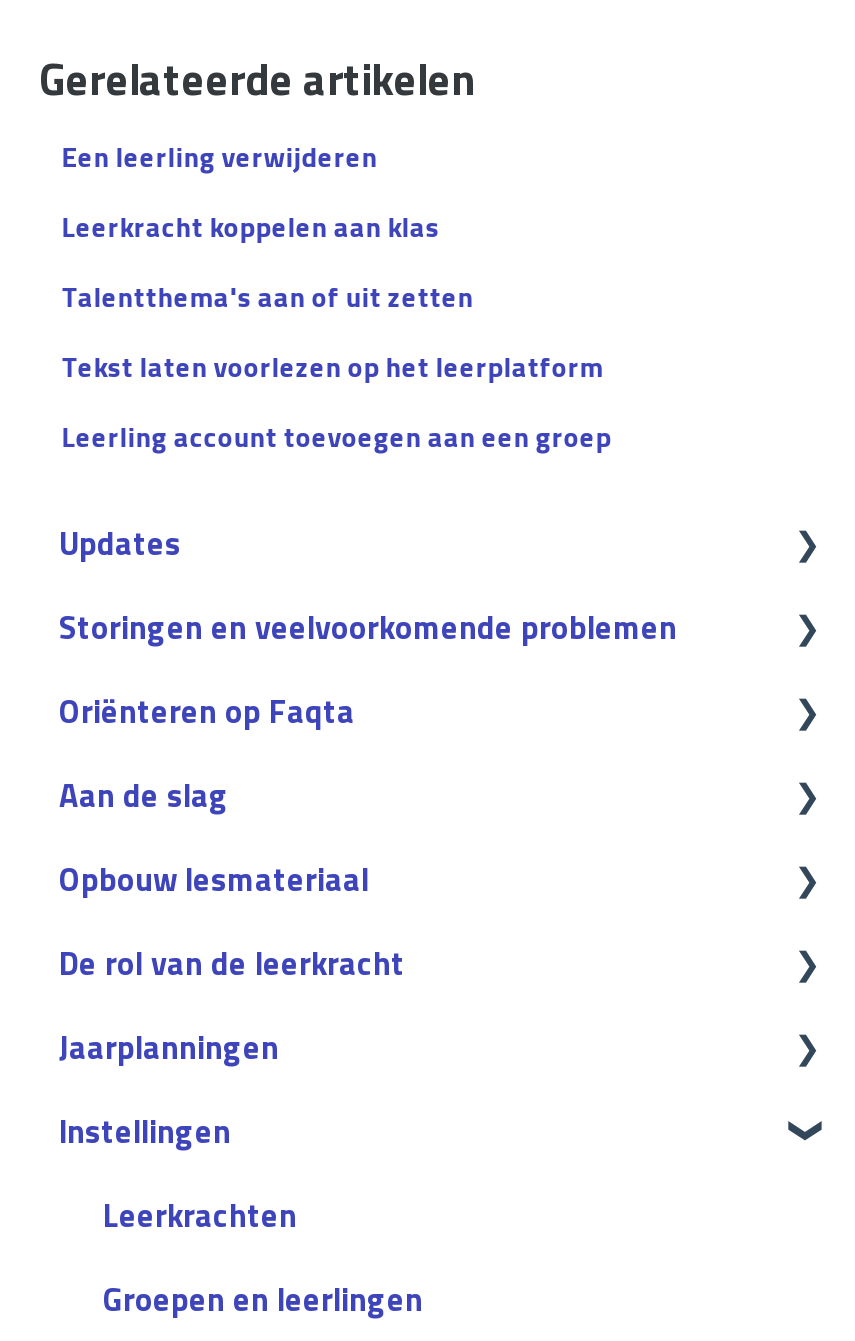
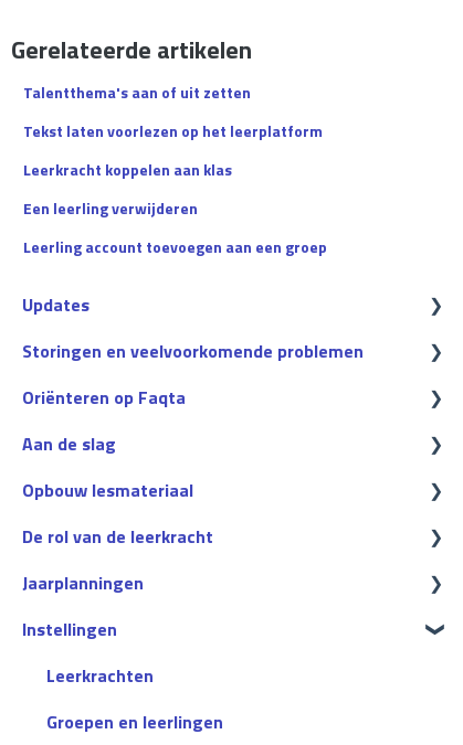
moved [61,136,439,248] -> [23,157,232,219]: Leerkracht koppelen aan klas | Een leerling verwijderen
moved [61,276,603,388] -> [23,80,323,142]: Talentthema's aan of uit zetten | Tekst laten voorlezen op het leerplatform

